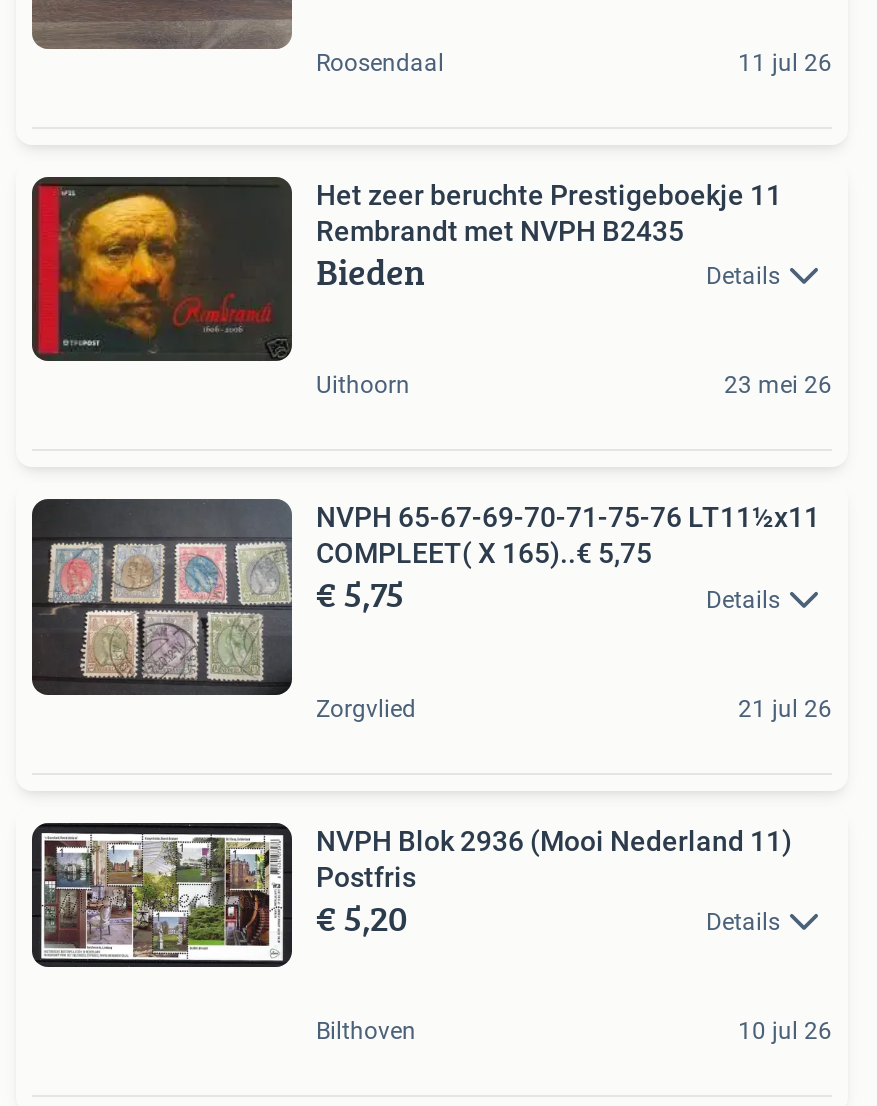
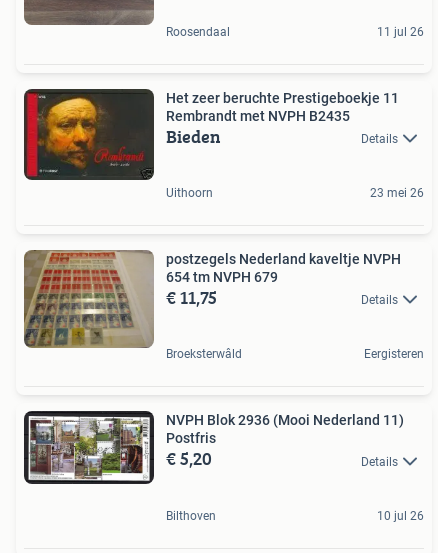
[30,498,820,696] [image] | NVPH 65-67-69-70-71-75-76 LT11½x11 | COMPLEET( X 165)..€ 5,75 | € 5,75 -> [23,250,401,348] [image] | postzegels Nederland kaveltje NVPH | 654 tm NVPH 679 | € 11,75
[316,695,832,723] Zorgvlied | 21 jul 26 -> [166,347,424,361] Broeksterwâld | Eergisteren

